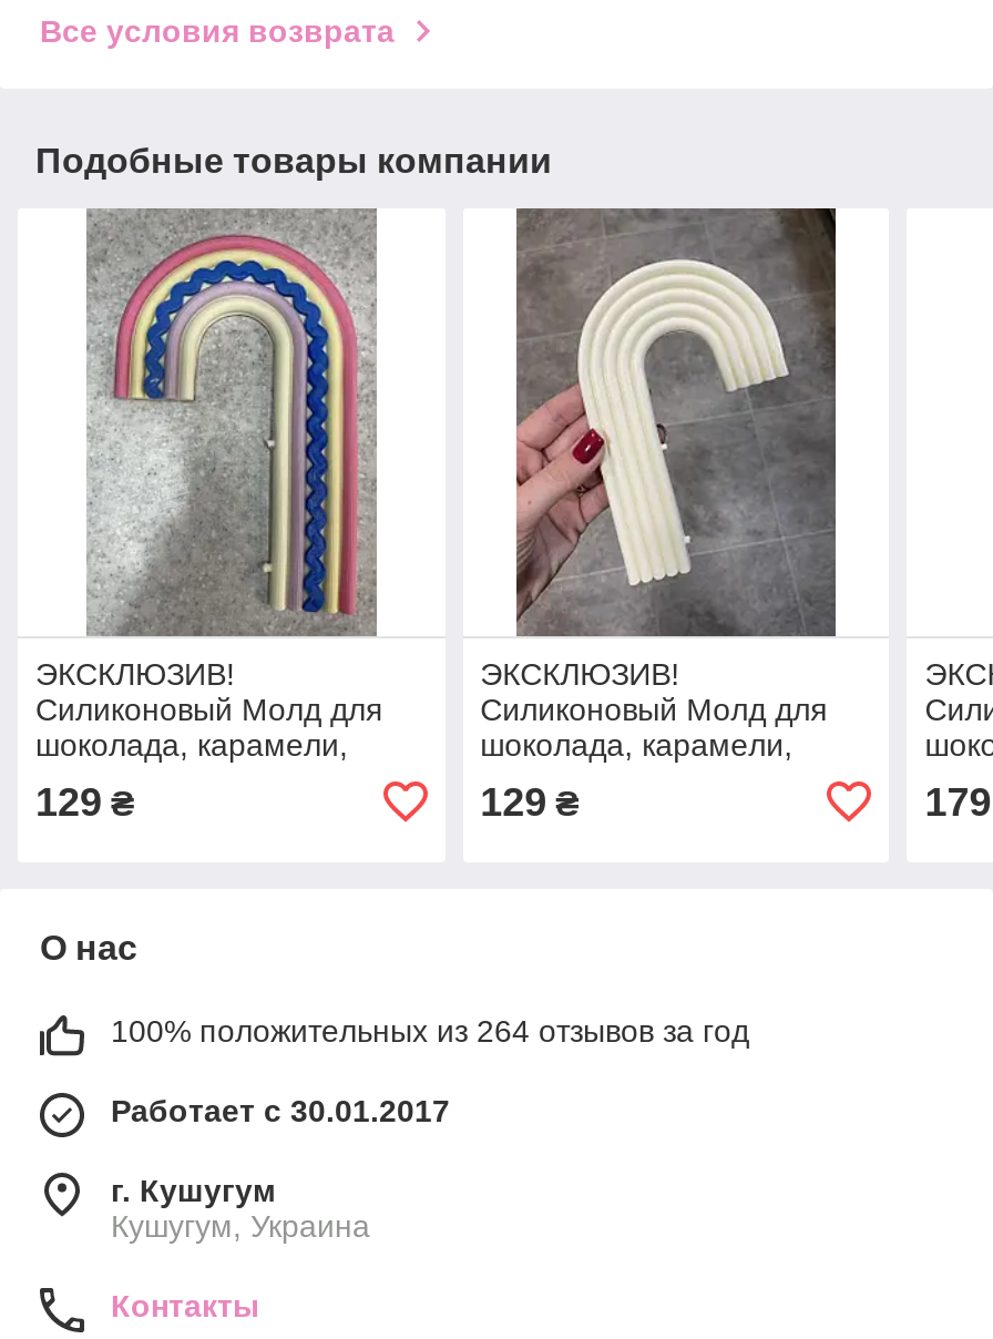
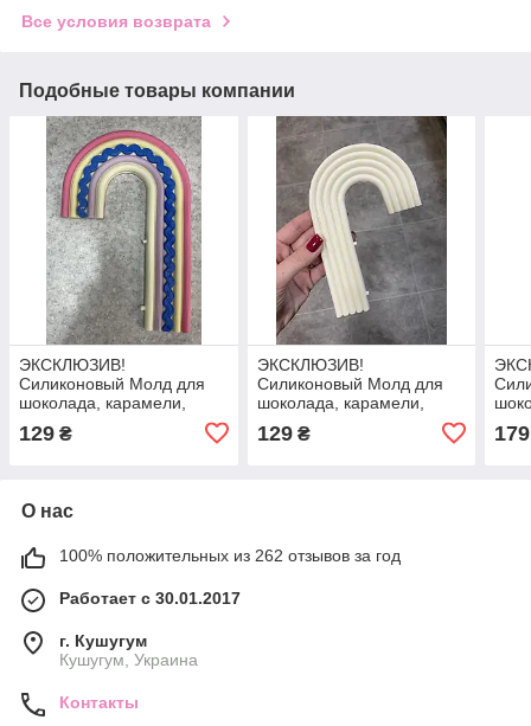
[111,1013,749,1048] 100% положительных из 264 отзывов за год -> [59,546,401,565] 100% положительных из 262 отзывов за год

